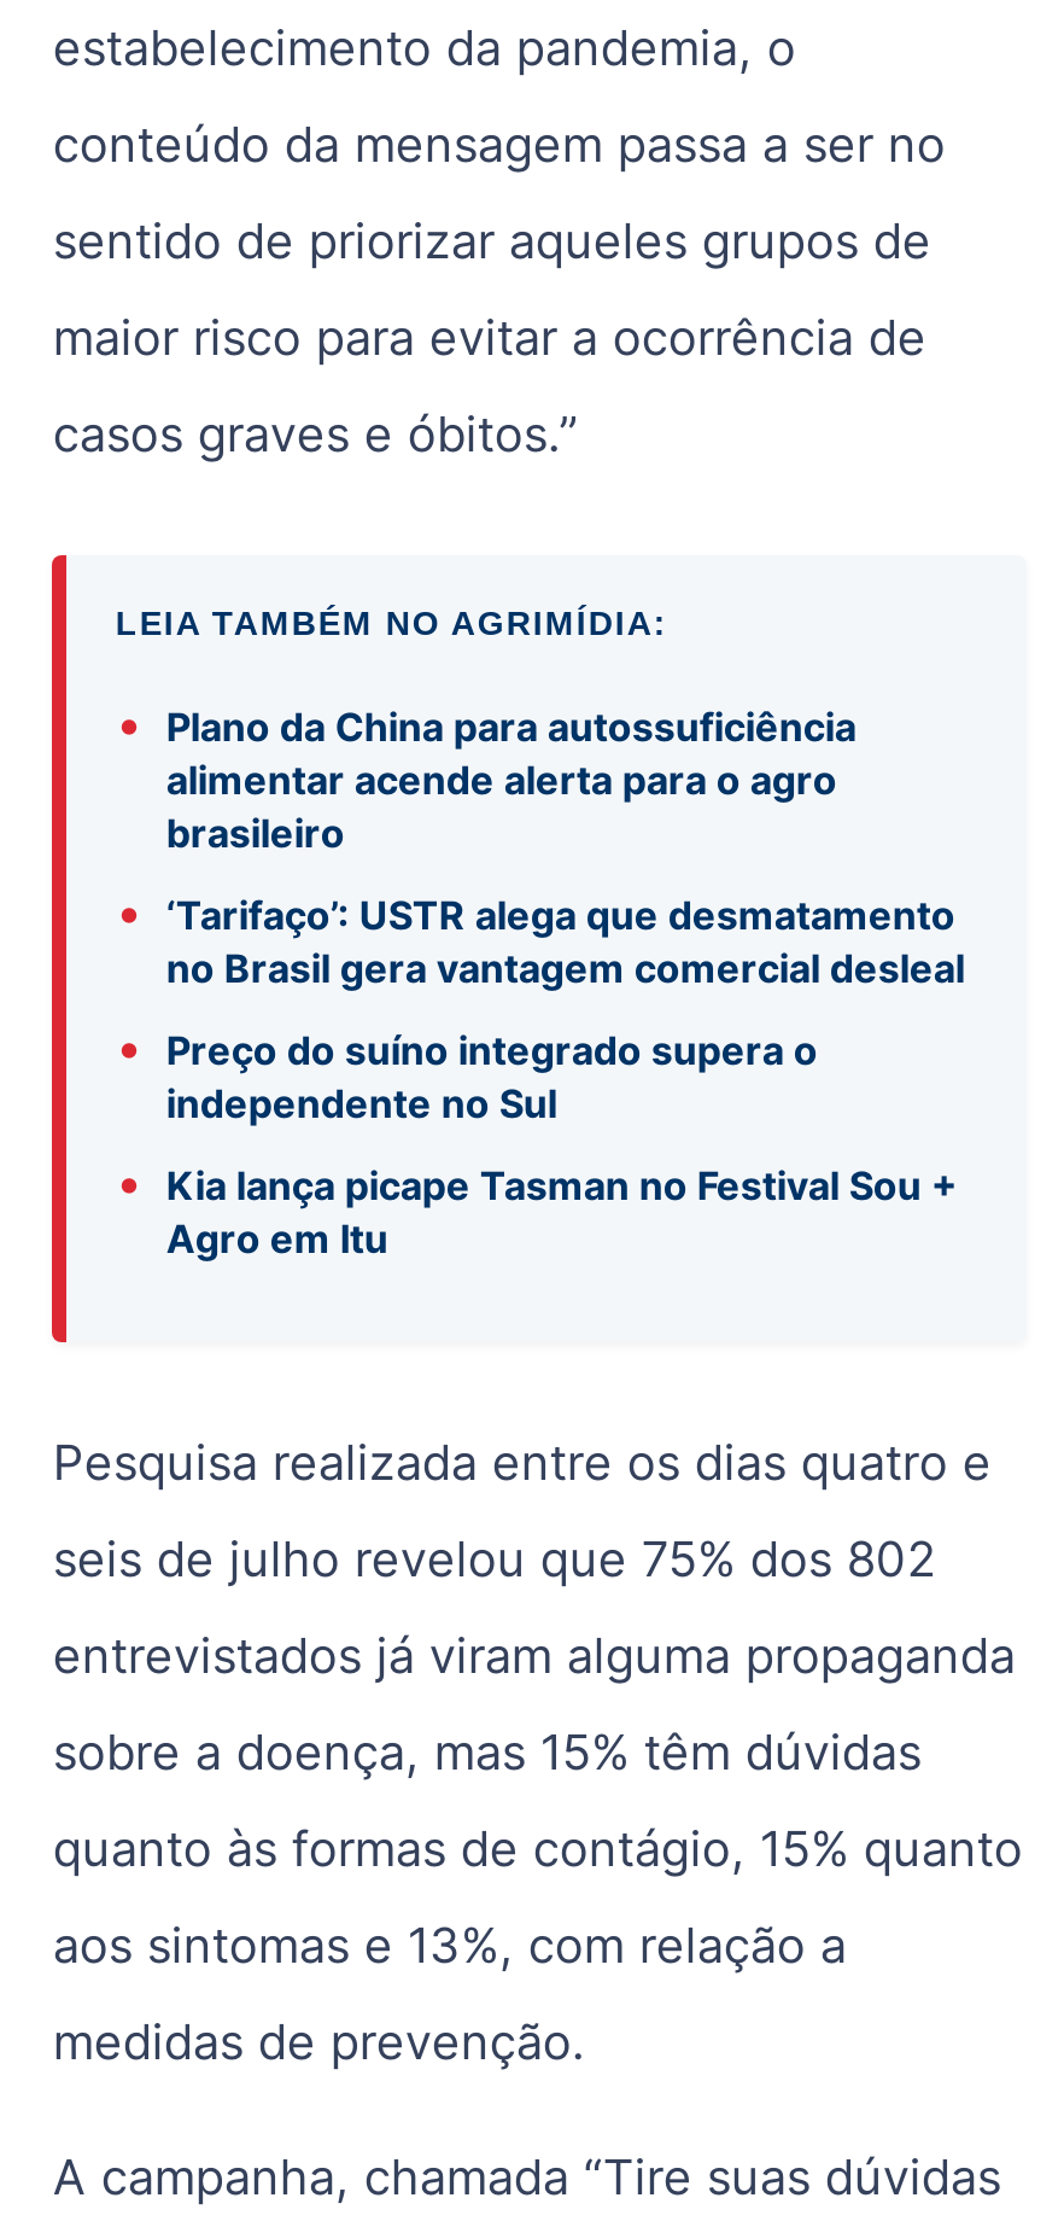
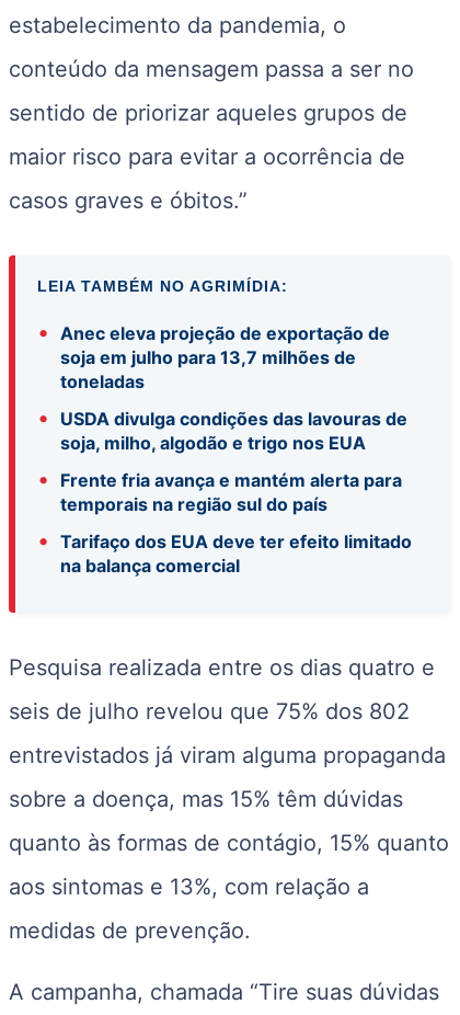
[116,696,856,857] • Plano da China para autossuficiência | alimentar acende alerta para o agro | brasileiro -> [38,319,390,392] • Anec eleva projeção de exportação de | soja em julho para 13,7 milhões de | toneladas
[116,884,965,993] • ‘Tarifaço’: USTR alega que desmatamento | no Brasil gera vantagem comercial desleal -> [38,404,408,453] • USDA divulga condições das lavouras de | soja, milho, algodão e trigo nos EUA
[116,1019,818,1128] • Preço do suíno integrado supera o | independente no Sul -> [38,466,402,515] • Frente fria avança e mantém alerta para | temporais na região sul do país
[116,1154,958,1263] • Kia lança picape Tasman no Festival Sou + | Agro em Itu -> [38,527,412,576] • Tarifaço dos EUA deve ter efeito limitado | na balança comercial

